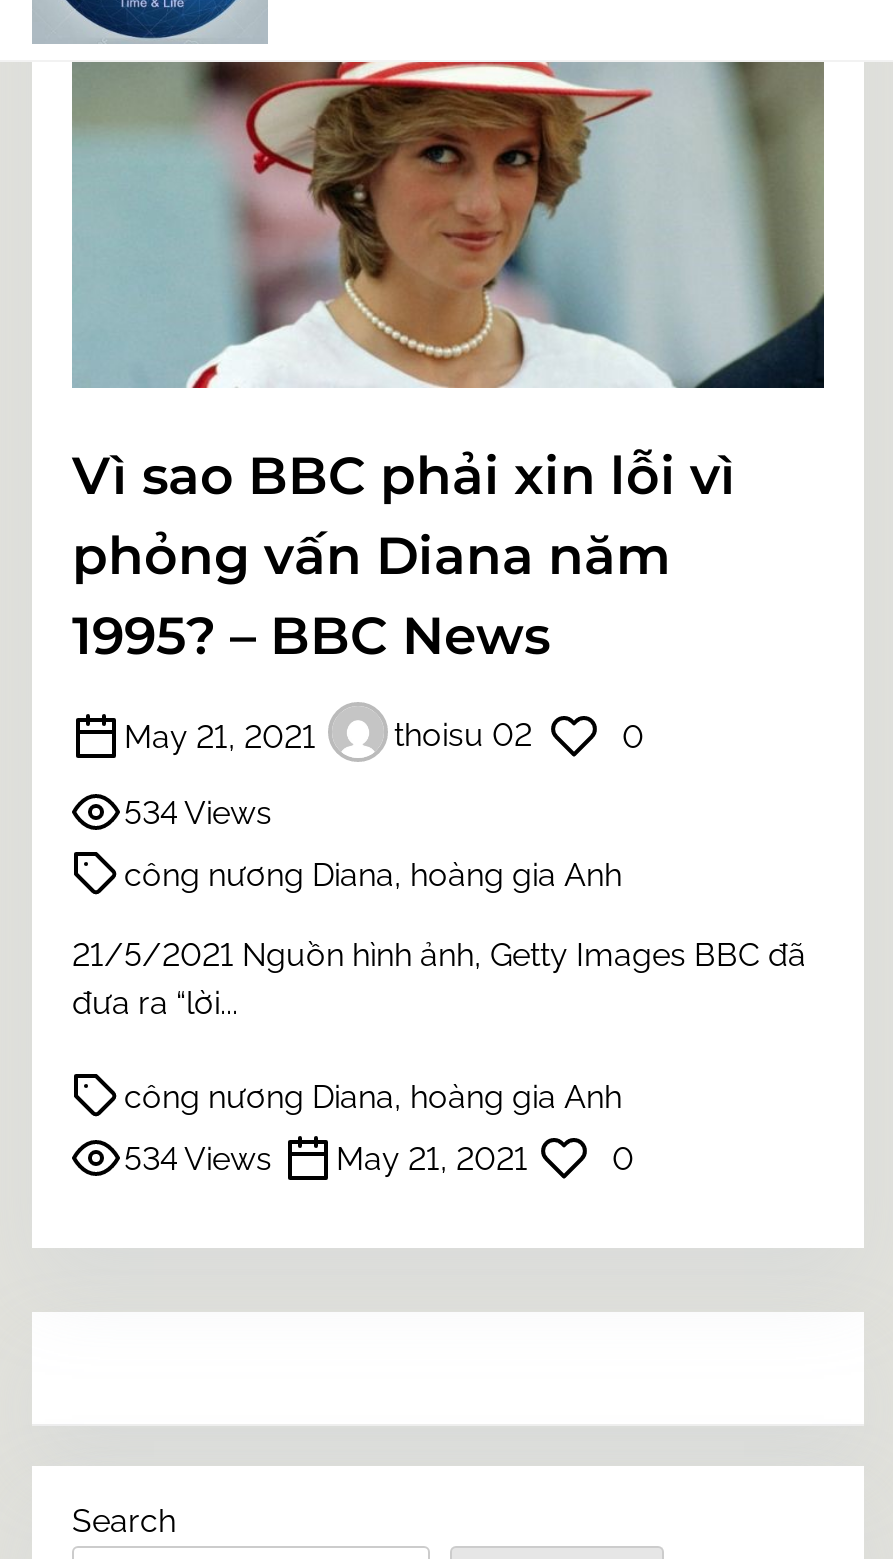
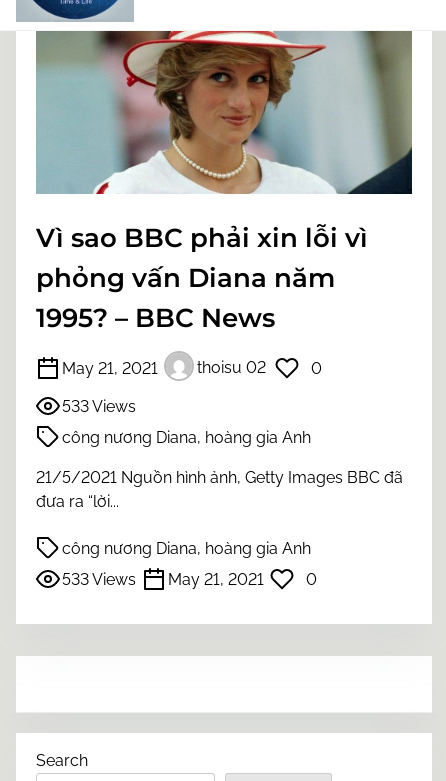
[124,794,272,832] 534 Views -> [62,397,136,416] 533 Views
[124,1140,528,1178] 534 Views May 21, 2021 -> [62,570,264,589] 533 Views May 21, 2021

